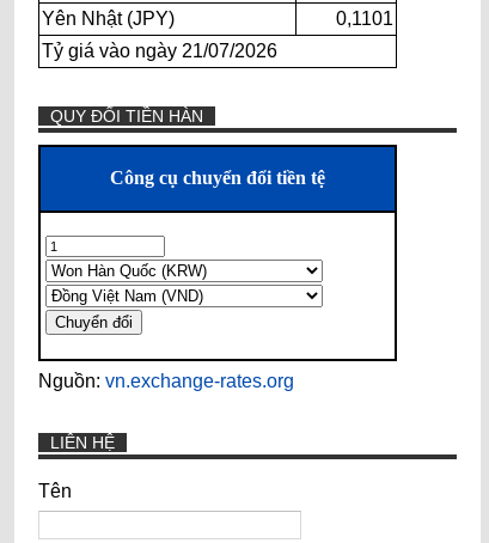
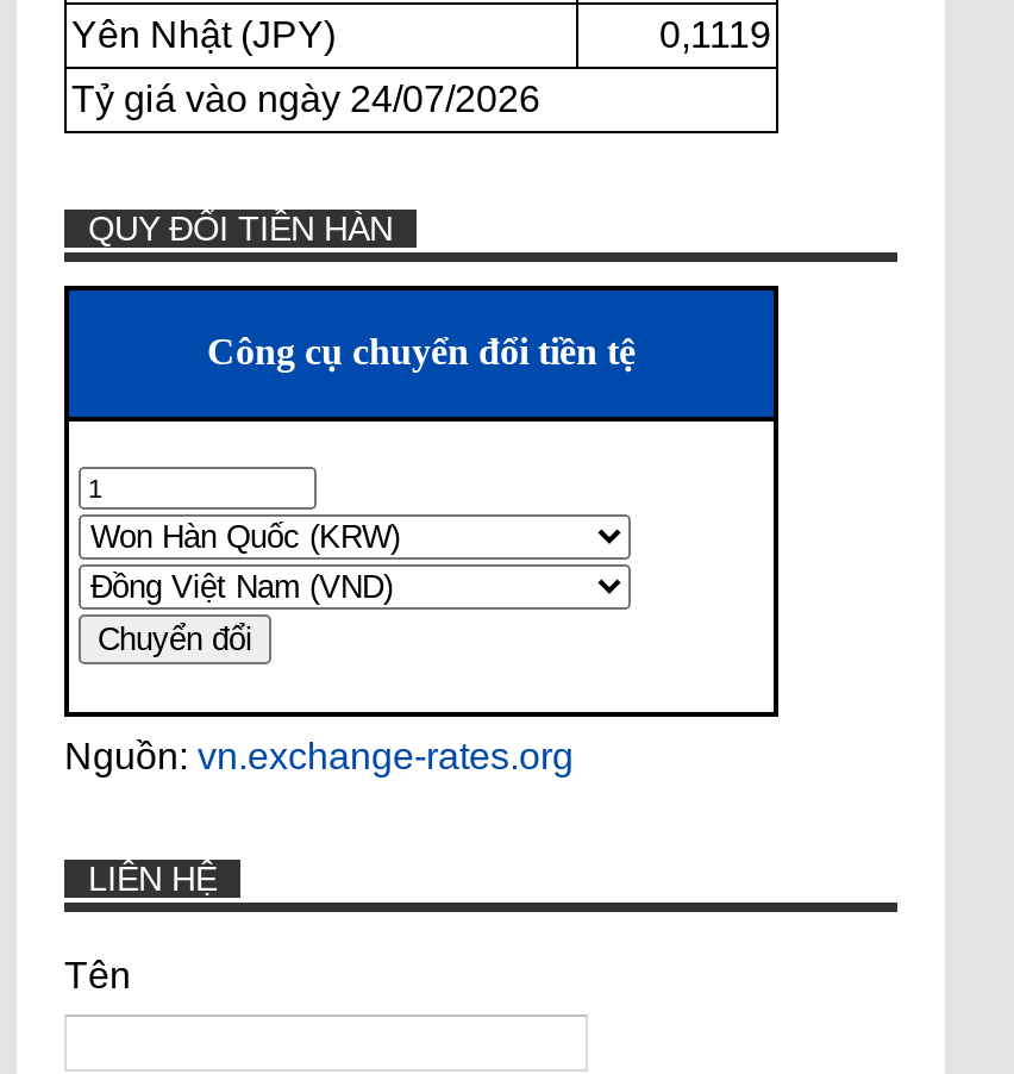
[336,8,393,29] 0,1101 -> [659,14,771,55] 0,1119
[42,41,277,61] Tỷ giá vào ngày 21/07/2026 -> [71,79,540,119] Tỷ giá vào ngày 24/07/2026

